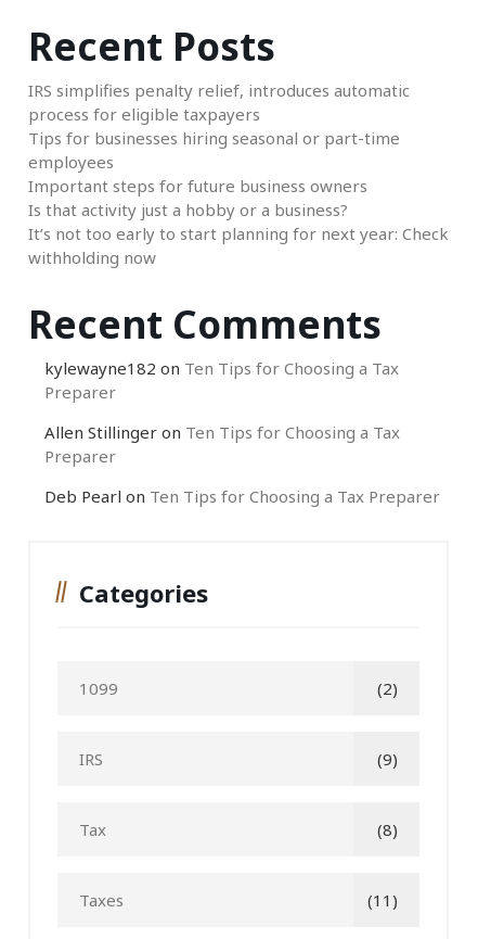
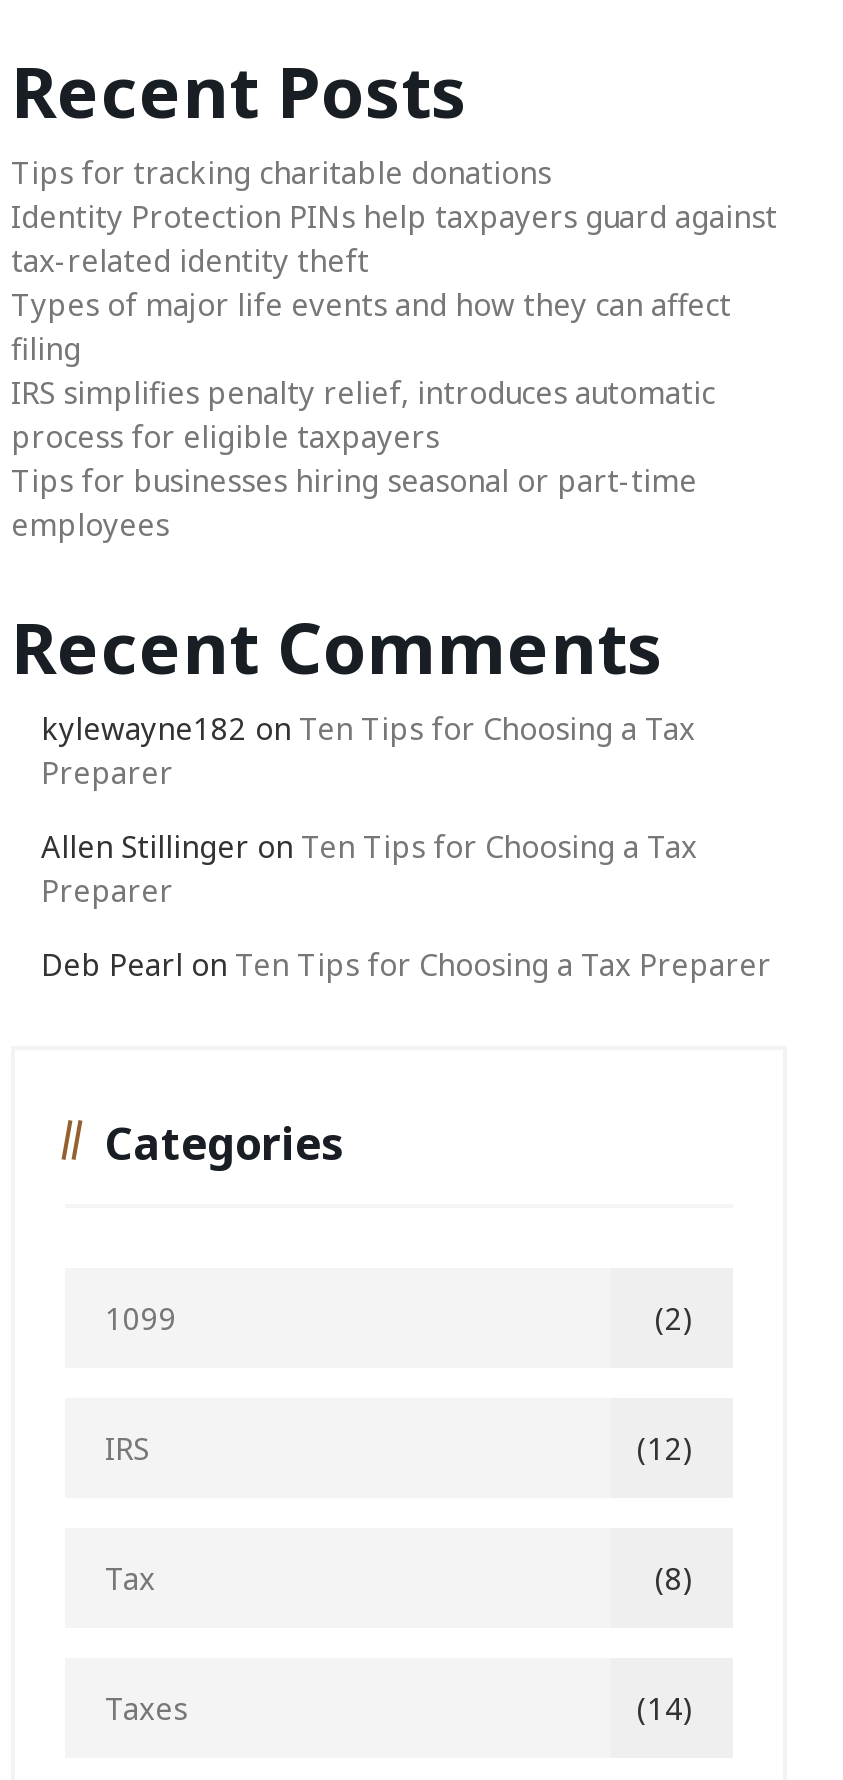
none -> [11,152,777,368] Tips for tracking charitable donations | Identity Protection PINs help taxpayers guard against | tax-related identity theft | Types of major life events and how they can affect | filing
moved [28,79,410,172] -> [11,372,715,544]: IRS simplifies penalty relief, introduces automatic | process for eligible taxpayers | Tips for businesses hiring seasonal or part-time | employees
[28,175,449,268] Important steps for future business owners | Is that activity just a hobby or a business? | It’s not too early to start planning for next year: Check | withholding now -> none
[377,748,398,770] (9) -> [637,1428,693,1468] (12)
[367,889,398,911] (11) -> [637,1688,693,1728] (14)

